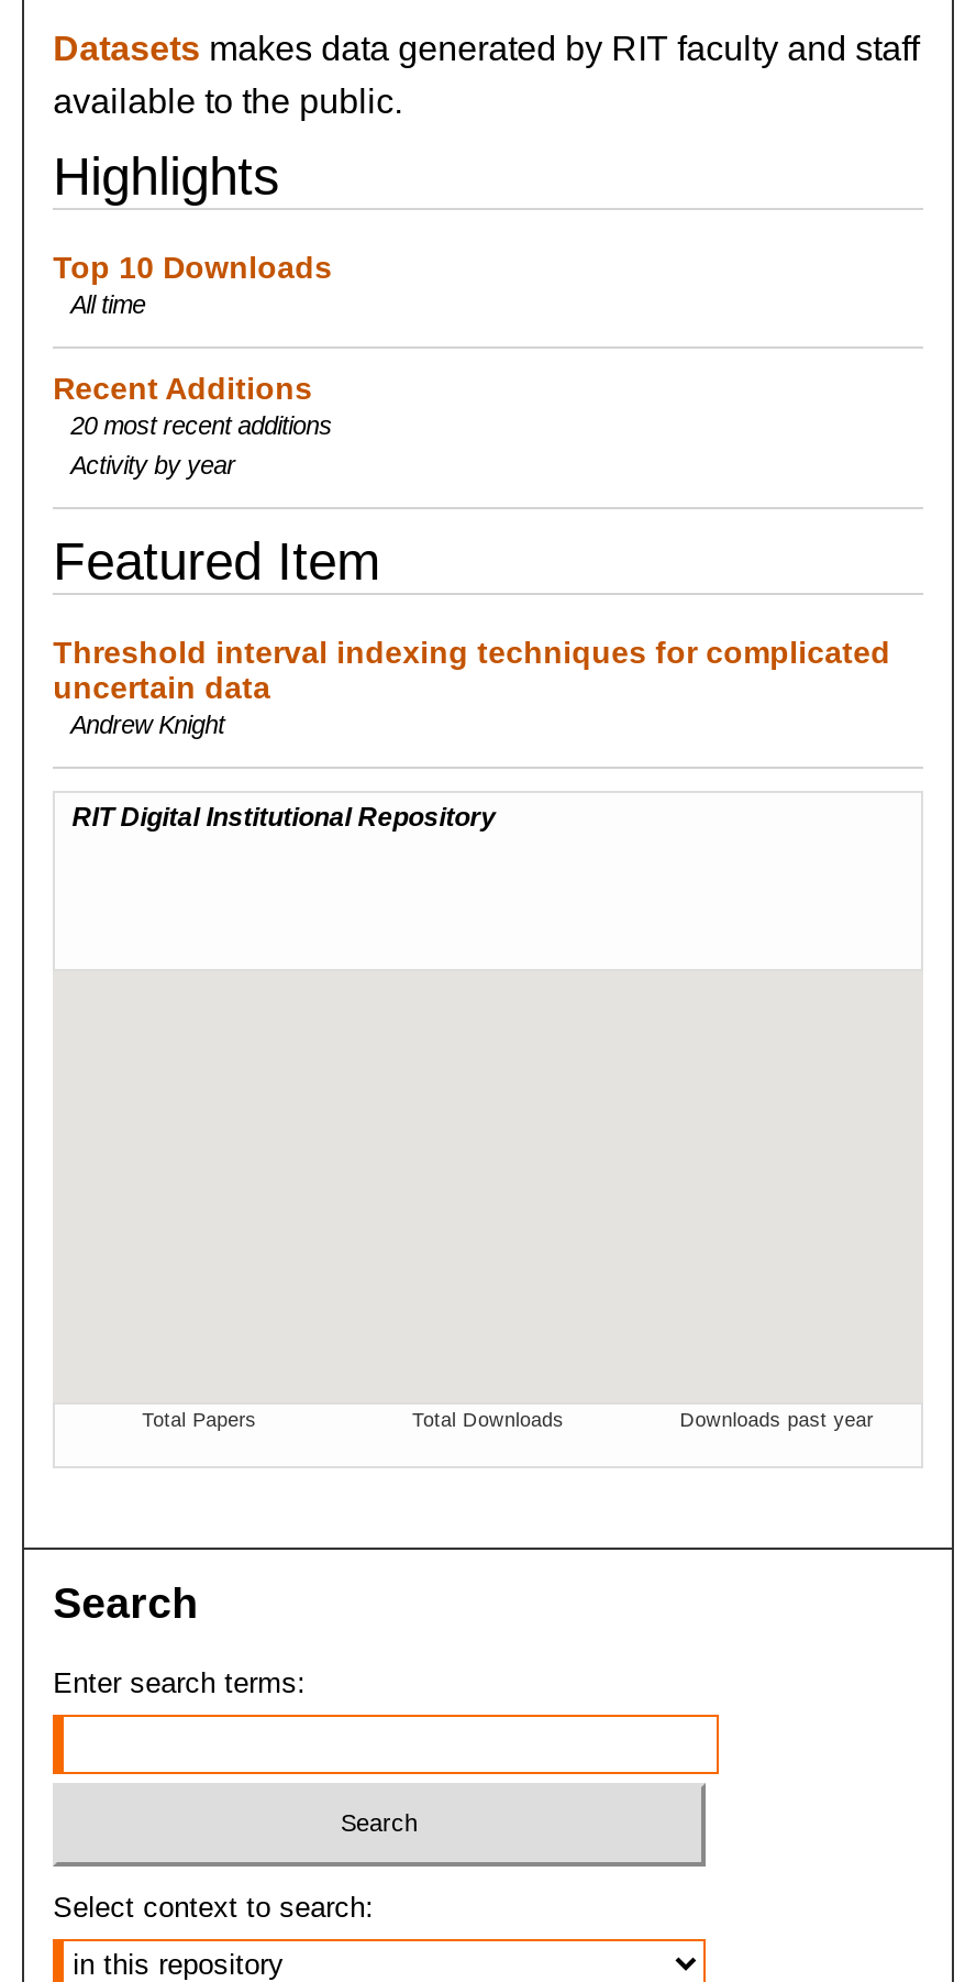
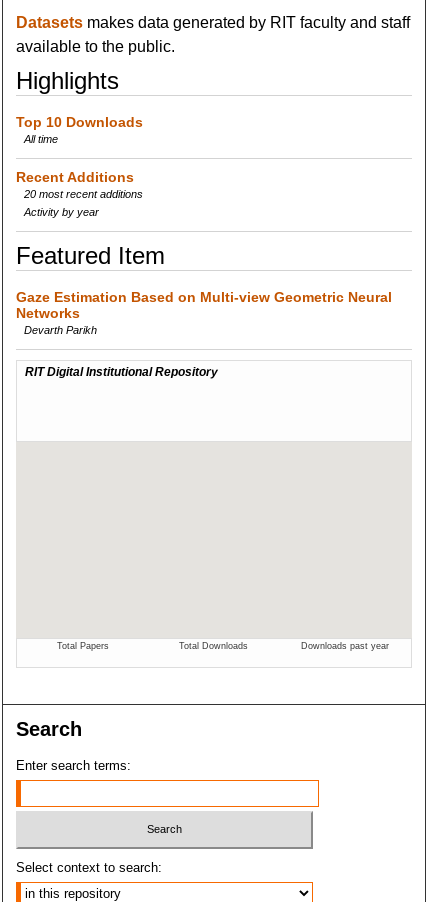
[53,634,890,738] Threshold interval indexing techniques for complicated | uncertain data | Andrew Knight -> [16,289,392,336] Gaze Estimation Based on Multi-view Geometric Neural | Networks | Devarth Parikh

